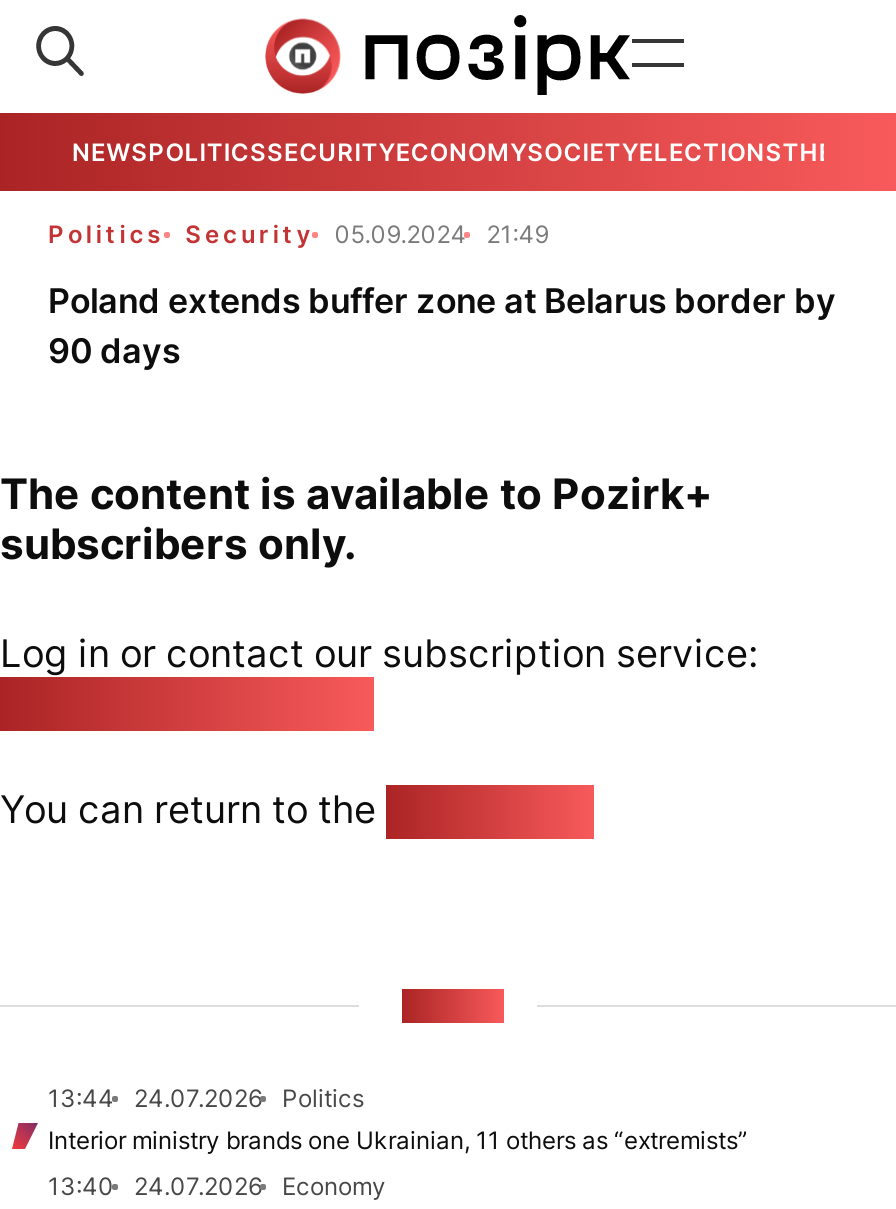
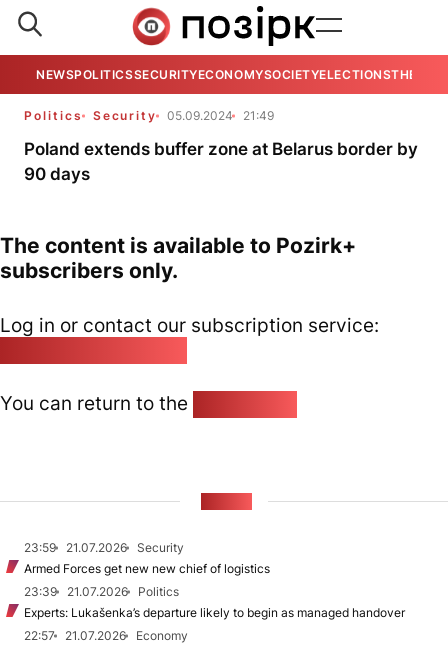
[48,1083,262,1113] 13:44 | 24.07.2026 -> [24,540,270,599] 23:59 | 21.07.2026 | Security | Armed Forces get new new chief of logistics | 23:39 | 21.07.2026
[48,1125,748,1155] Interior ministry brands one Ukrainian, 11 others as “extremists” -> [24,605,405,620] Experts: Lukašenka’s departure likely to begin as managed handover
[48,1171,262,1201] 13:40 | 24.07.2026 -> [24,628,126,643] 22:57 | 21.07.2026

